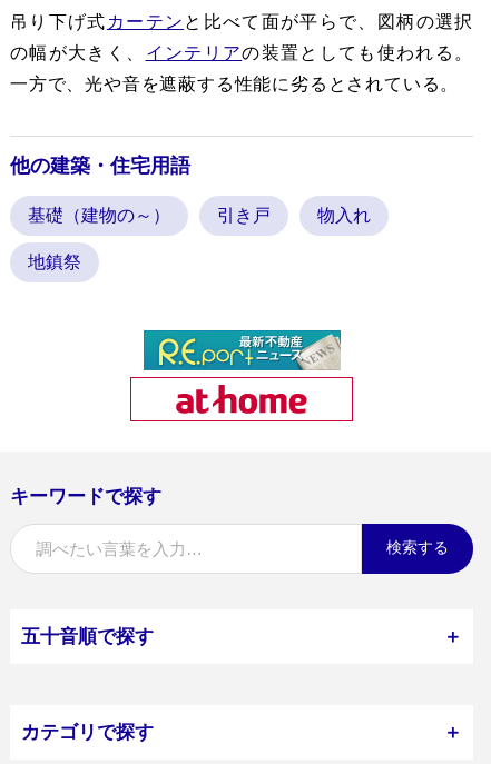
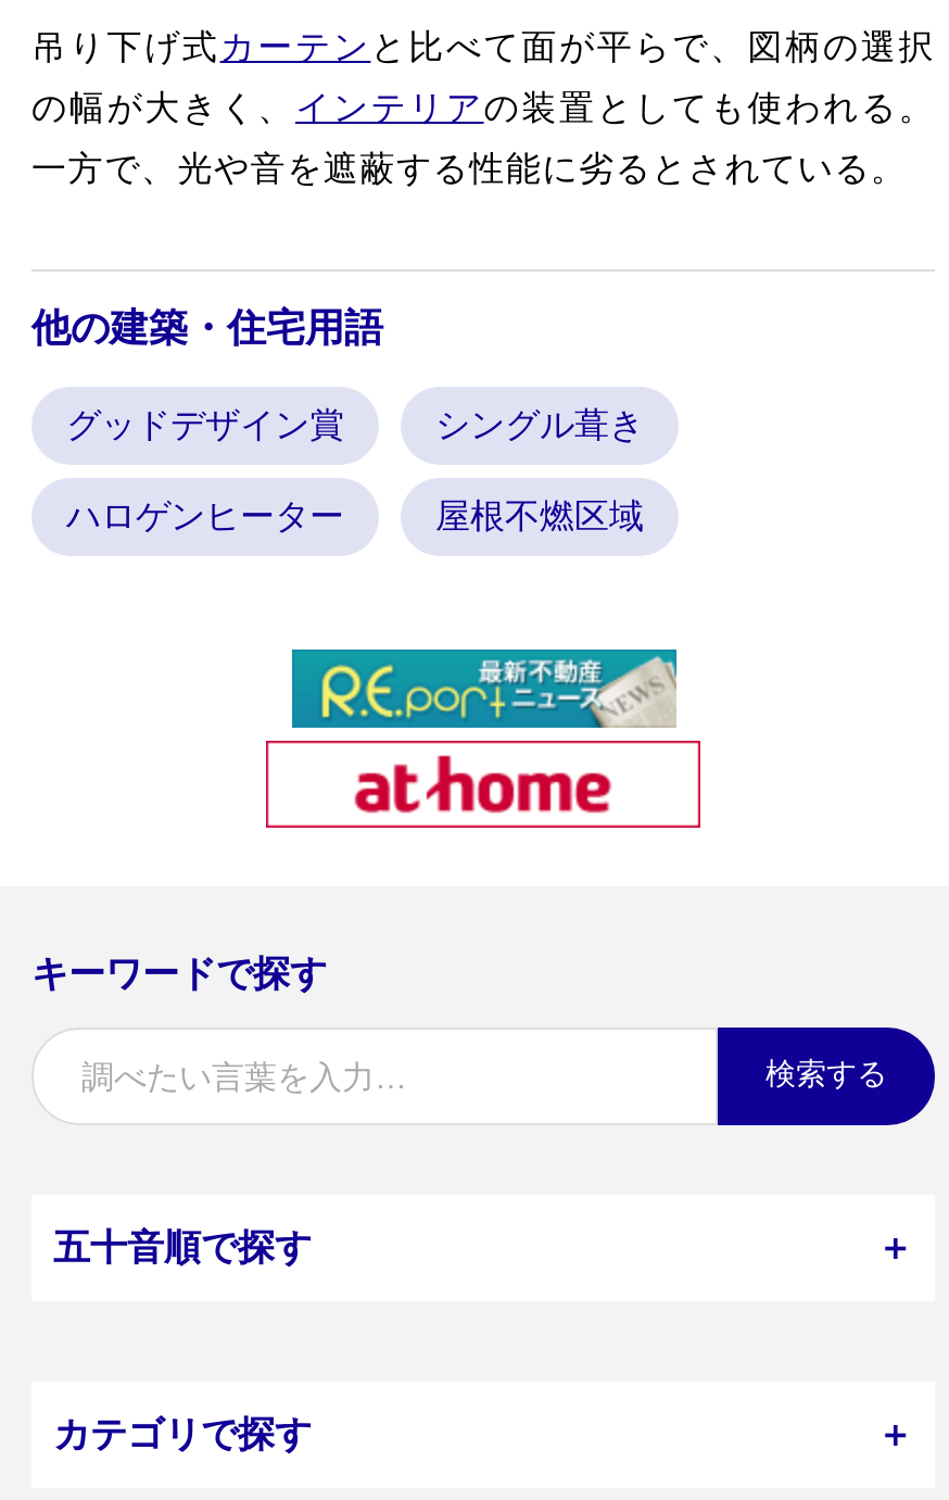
[28,206,371,225] 基礎（建物の～） | 引き戸 | 物入れ -> [66,406,644,443] グッドデザイン賞 | シングル葺き
[28,252,81,271] 地鎮祭 -> [66,497,644,534] ハロゲンヒーター | 屋根不燃区域

